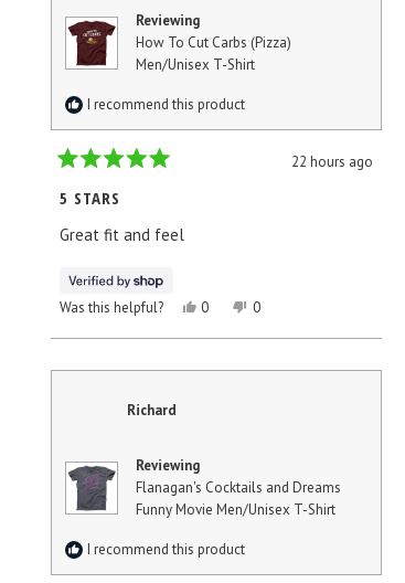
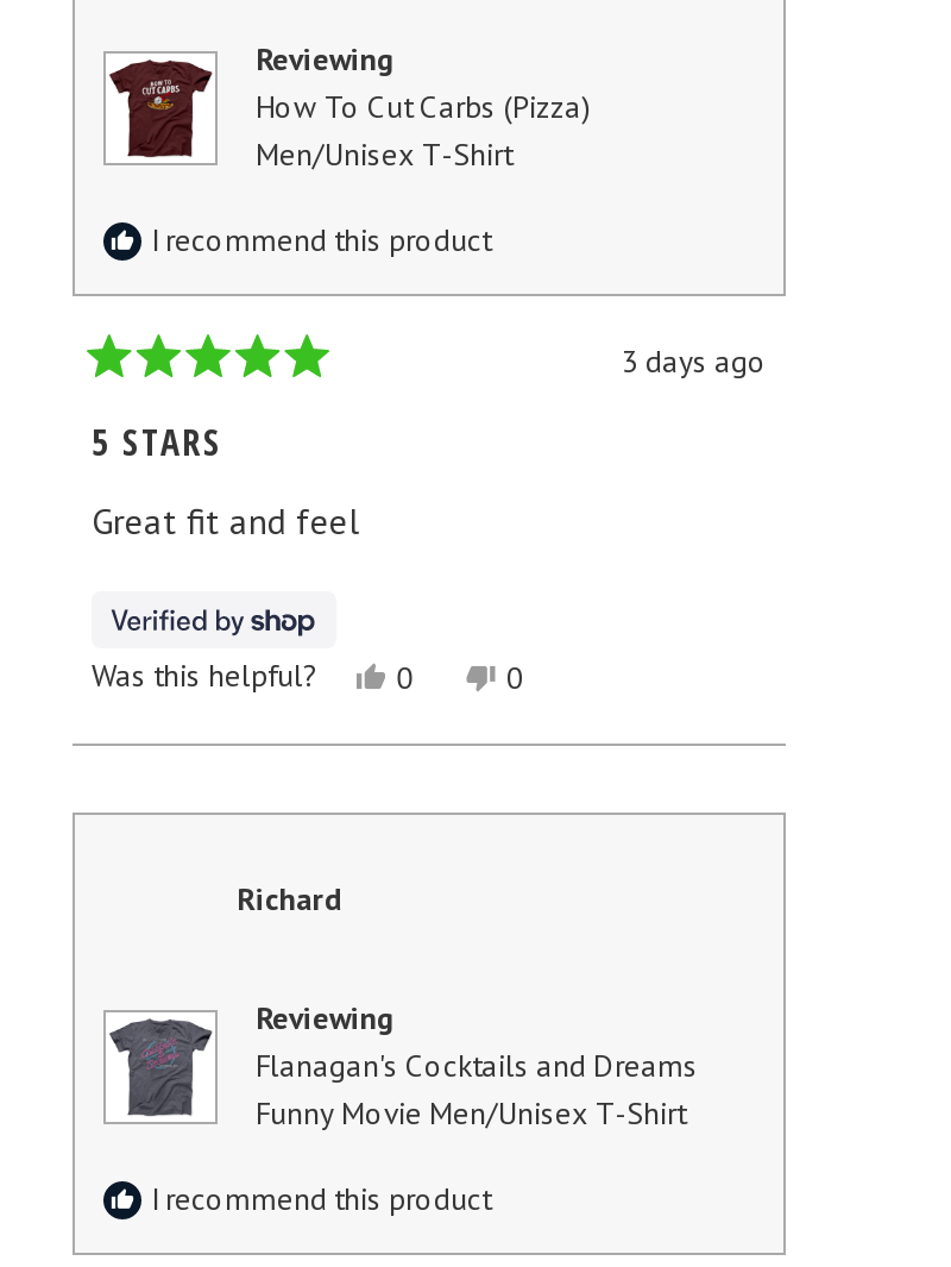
[291,152,373,171] 22 hours ago -> [622,343,767,383] 3 days ago

